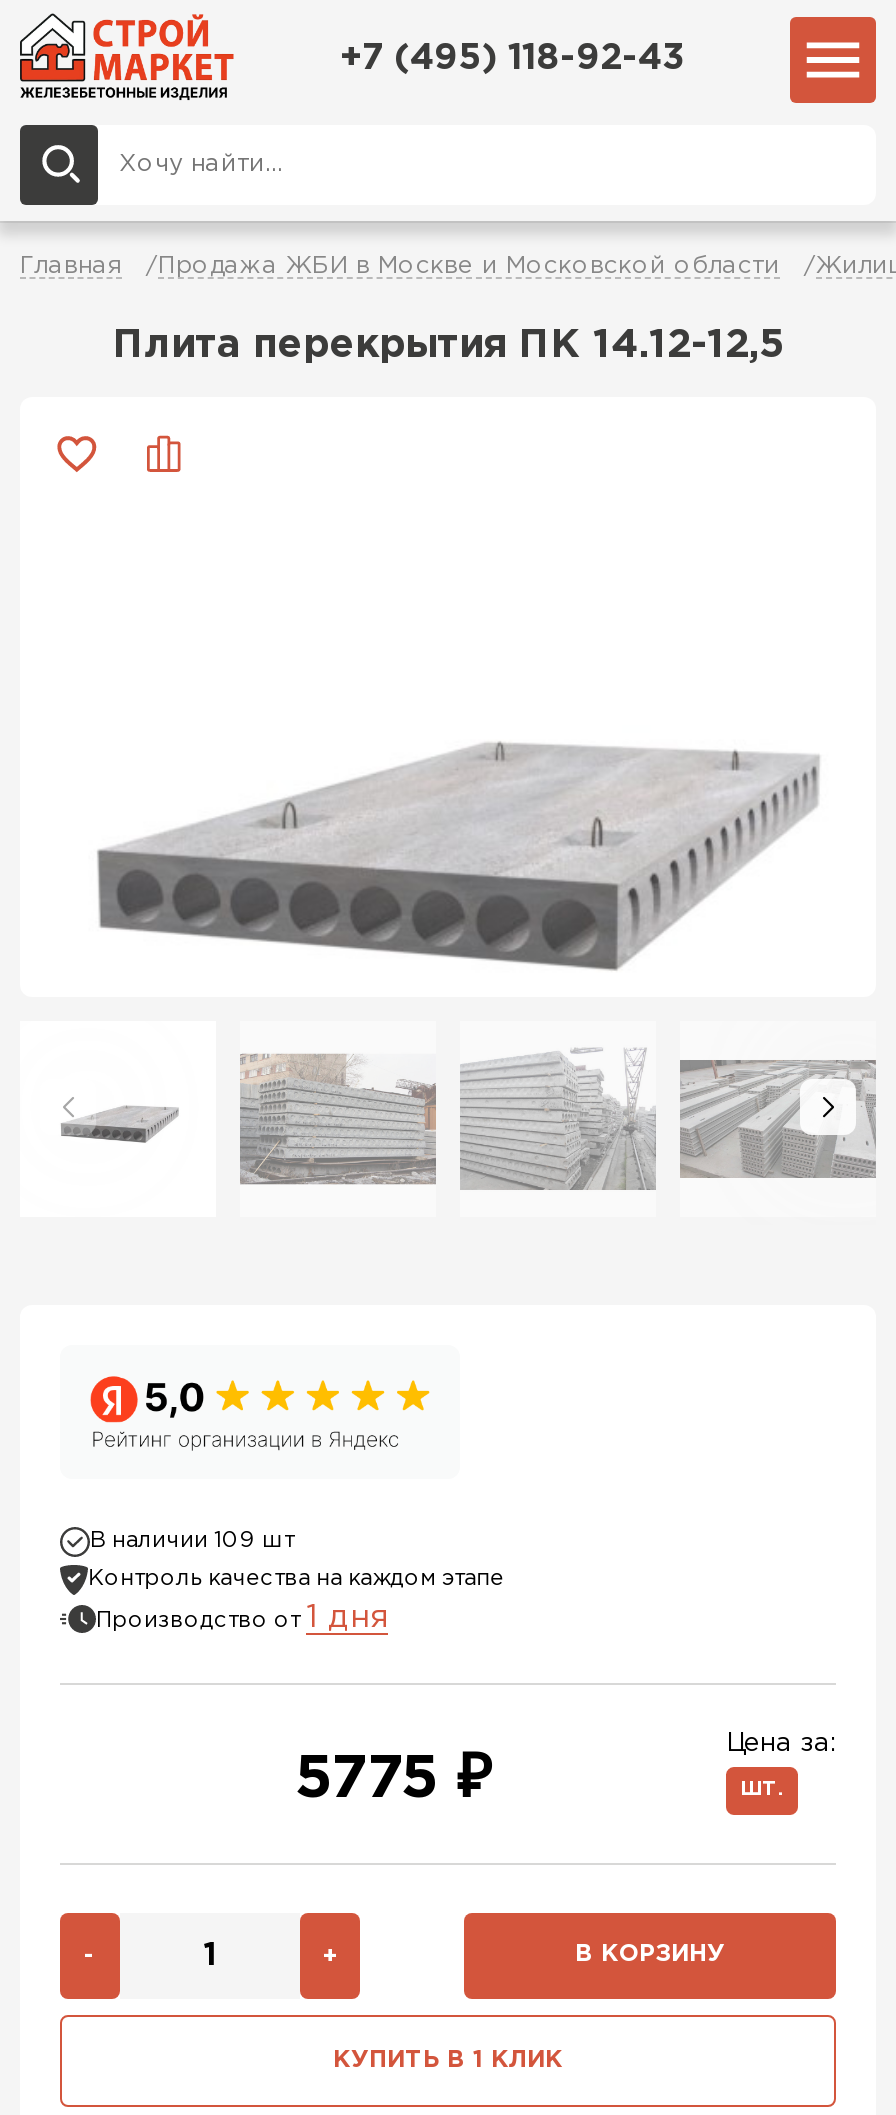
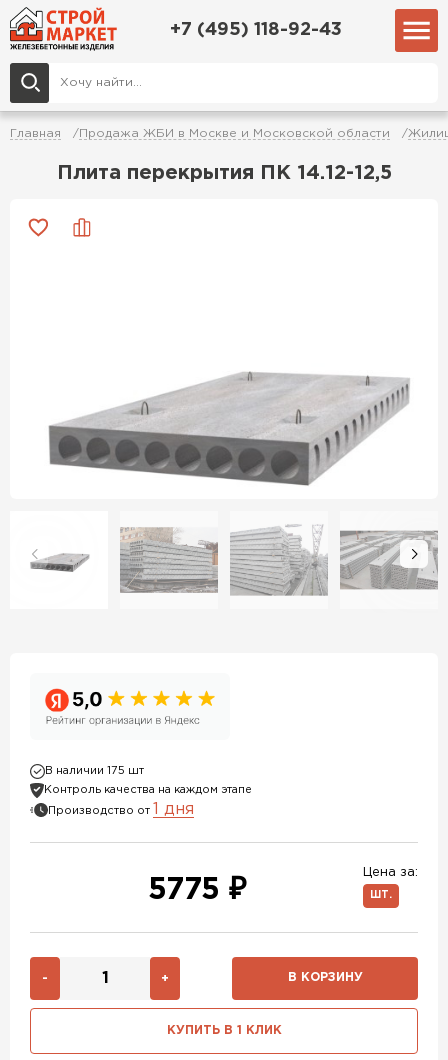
[90,1532,294,1552] В наличии 109 шт -> [45,766,144,776] В наличии 175 шт

